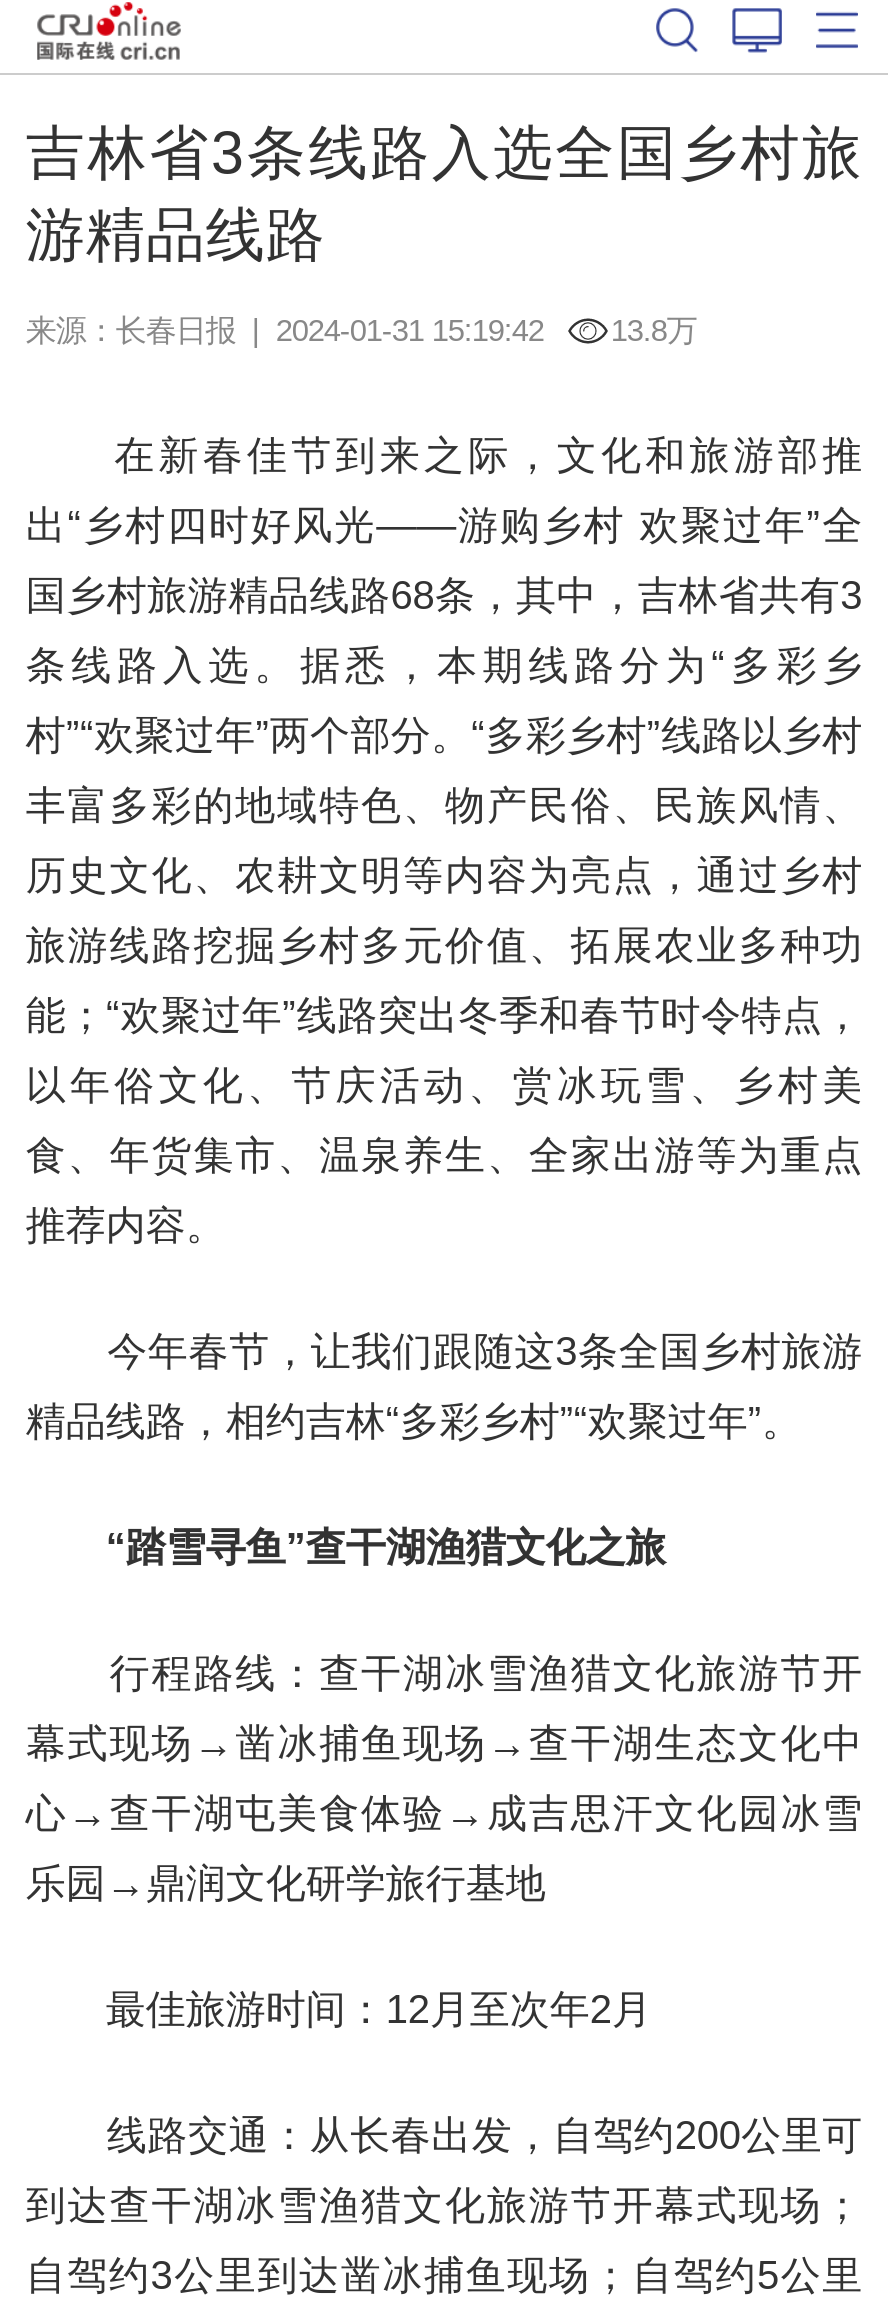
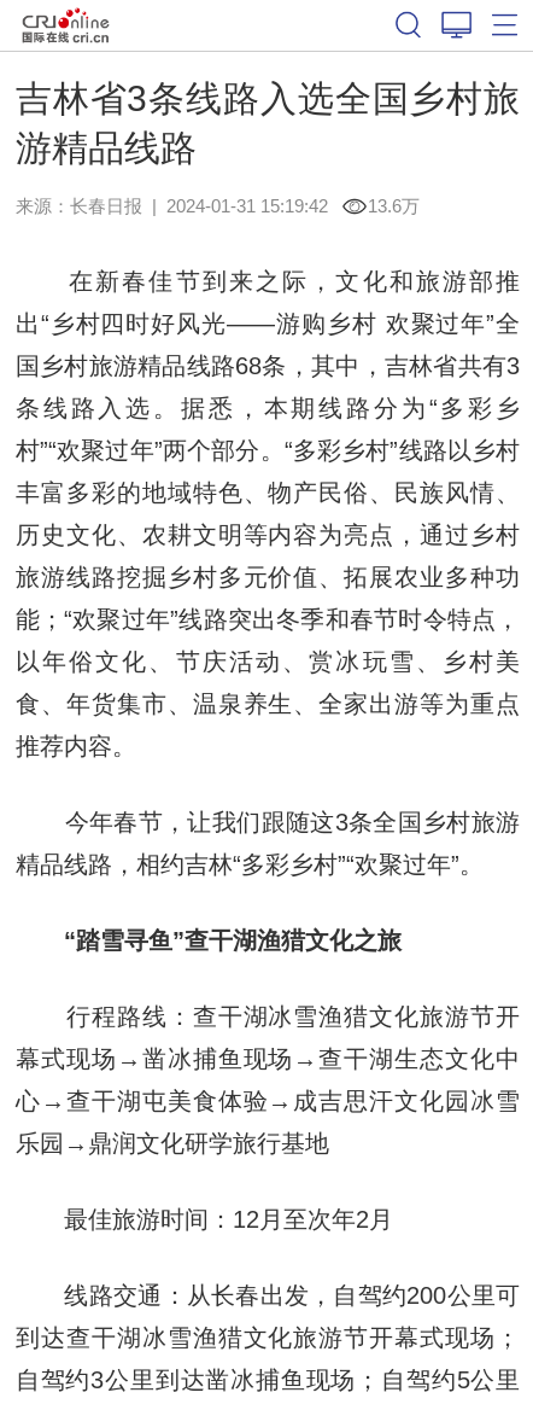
[611,312,697,346] 13.8万 -> [368,195,420,216] 13.6万

